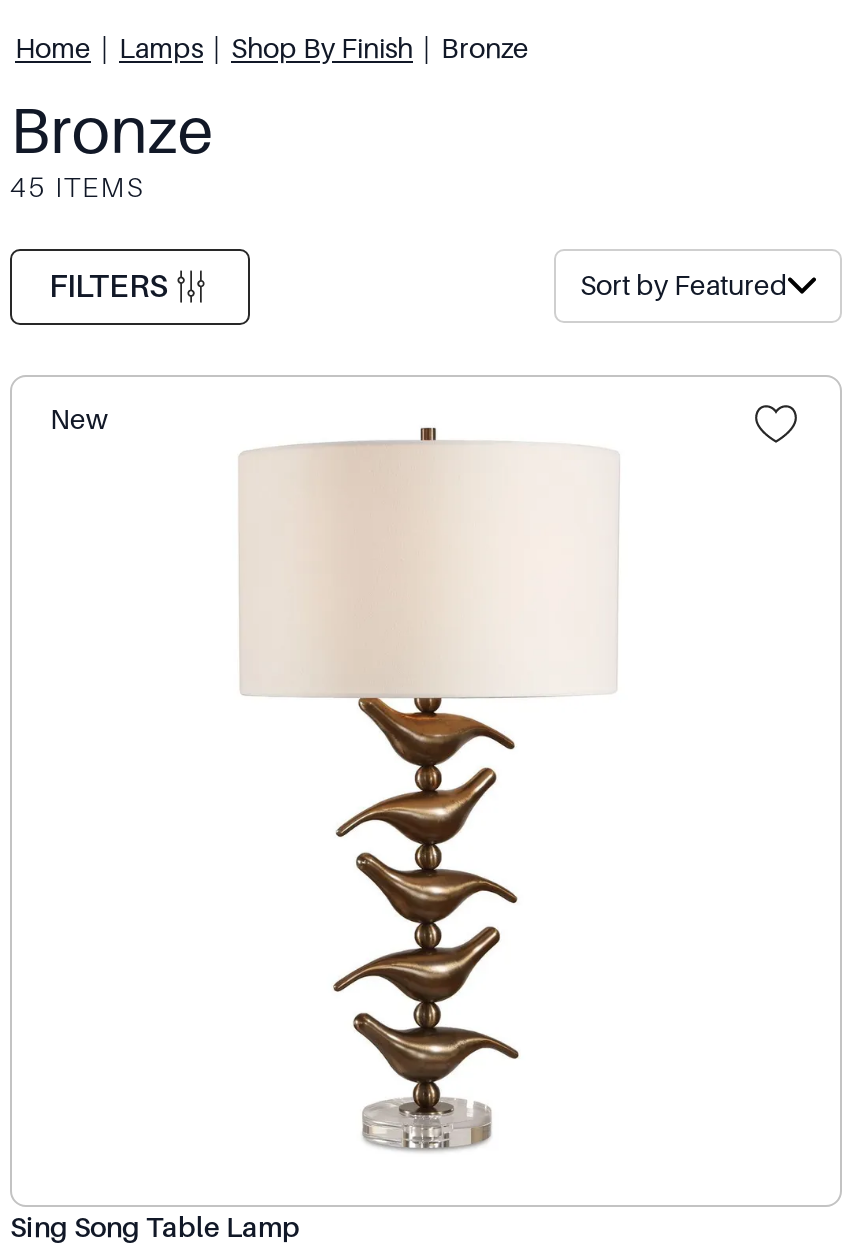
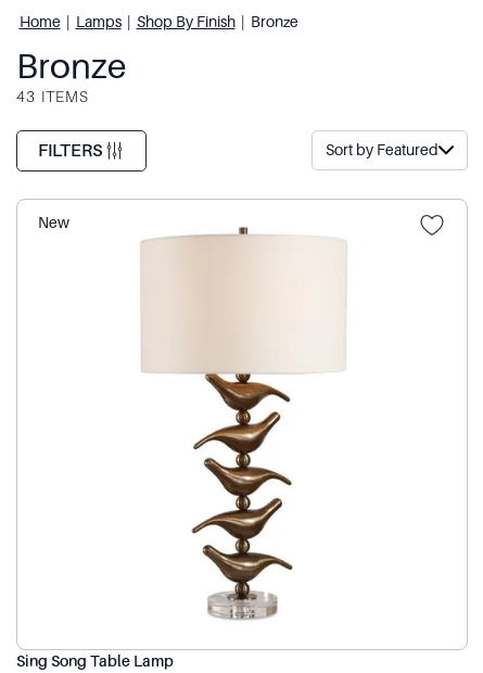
[10,171,145,203] 45 ITEMS -> [16,88,90,105] 43 ITEMS

